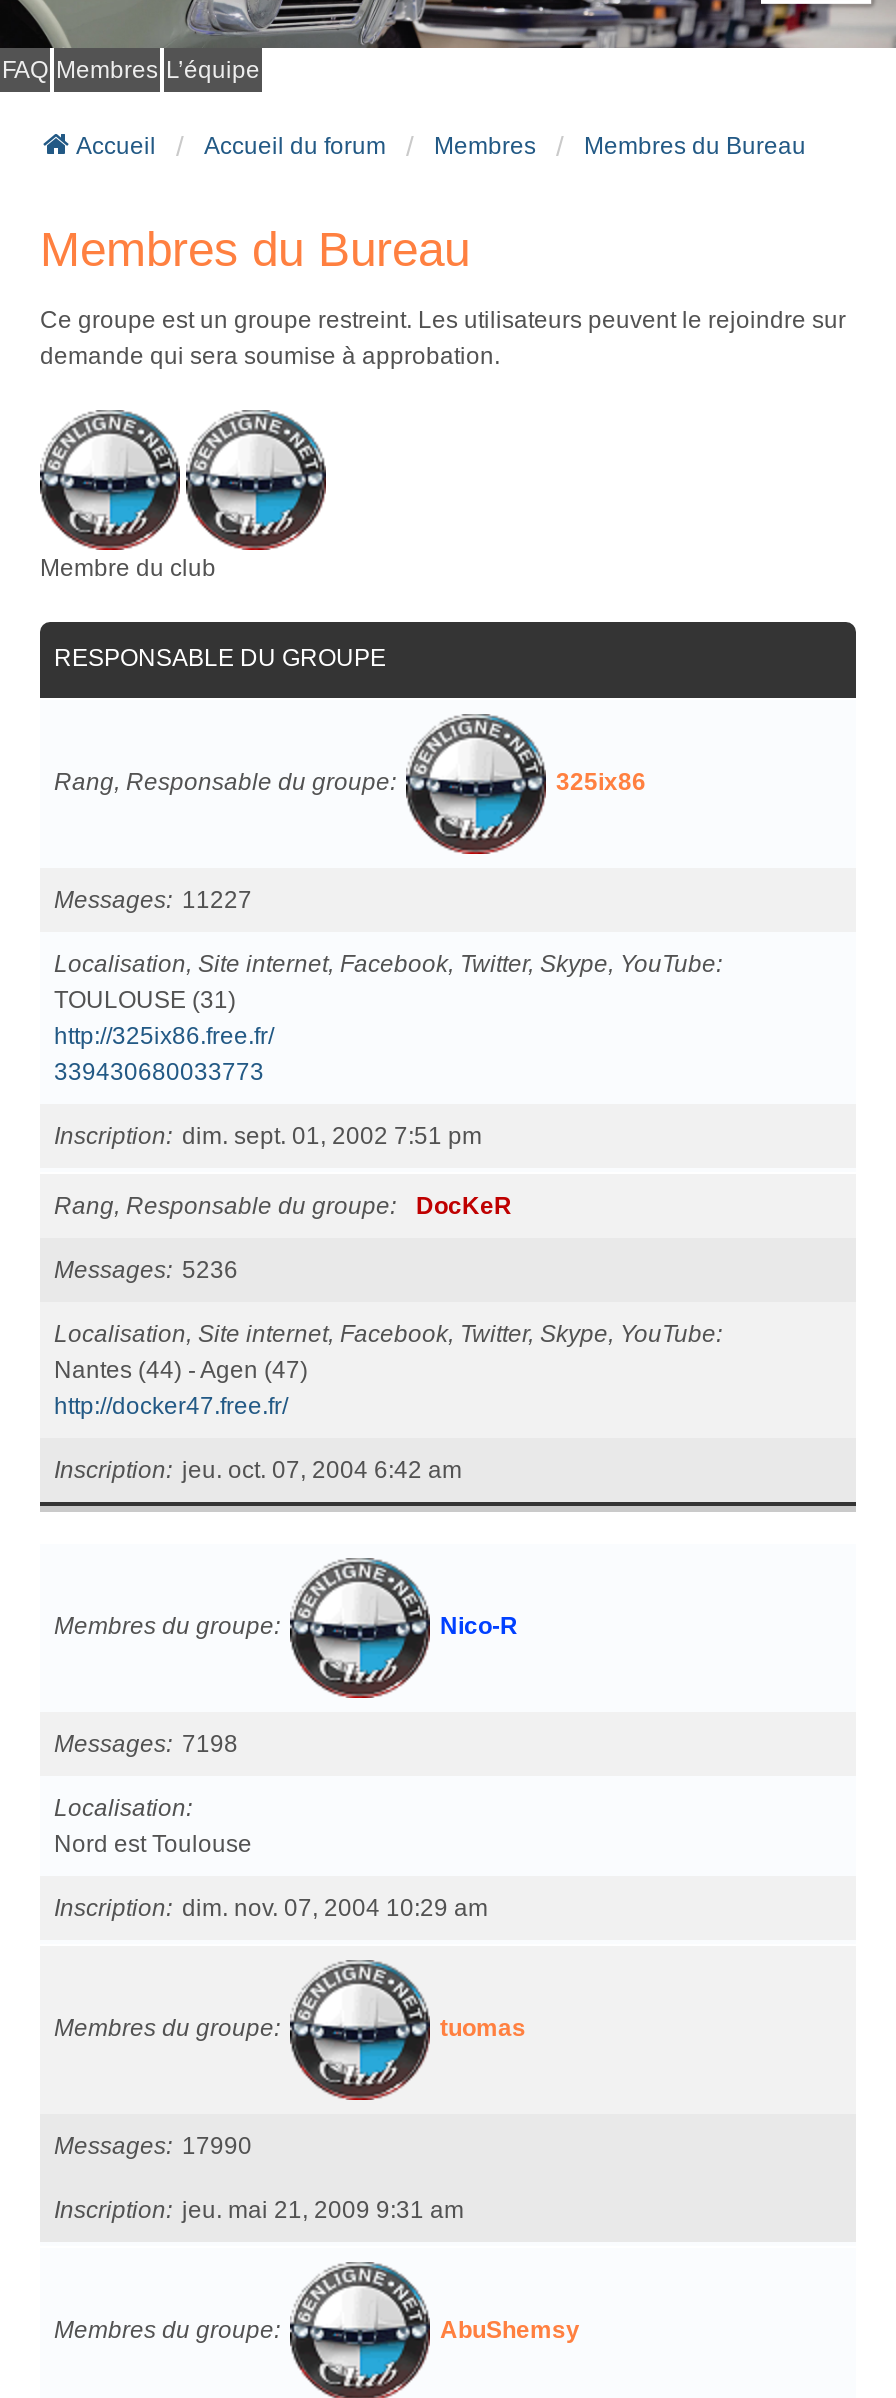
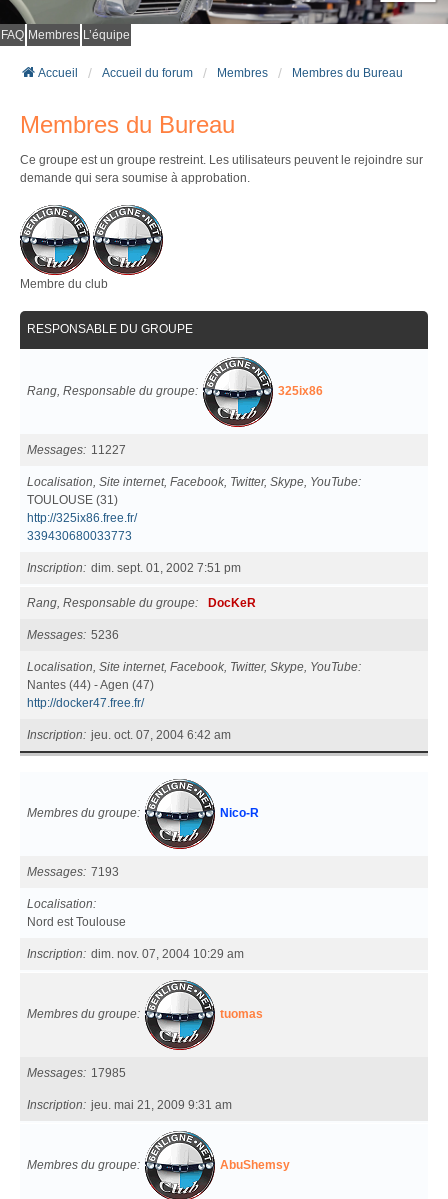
[54,1730,238,1758] Messages 7198 -> [27,865,119,879] Messages 7193
[54,2132,252,2160] Messages 17990 -> [27,1066,126,1080] Messages 17985

